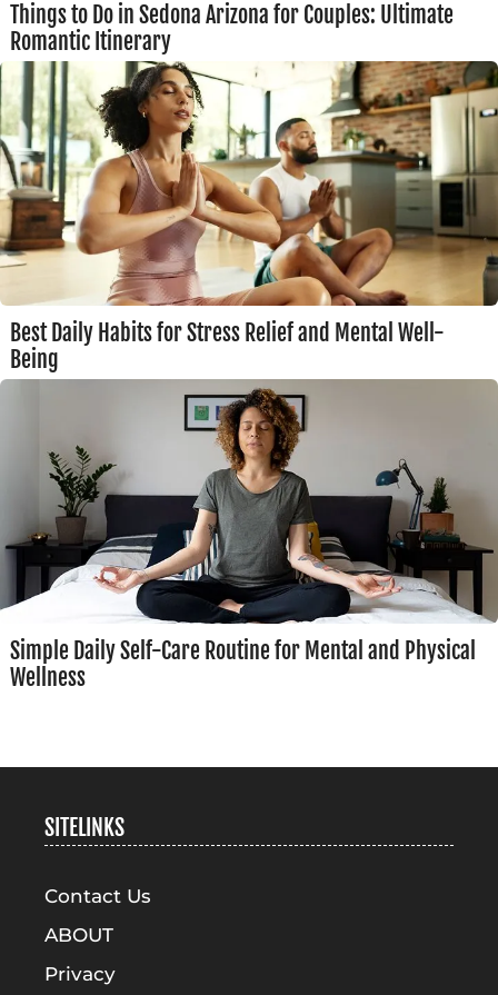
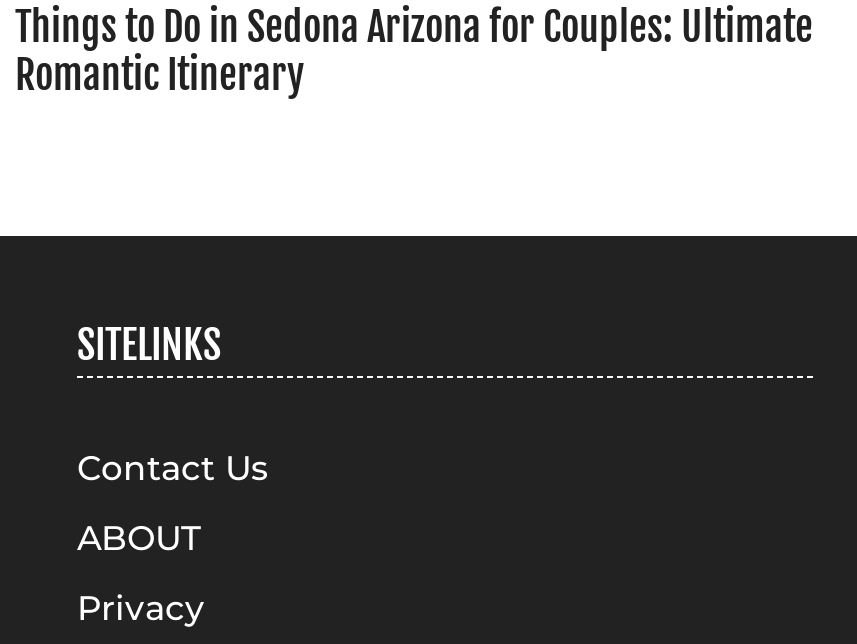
[3,60,495,374] [image] | Best Daily Habits for Stress Relief and Mental Well- | Being -> none
[3,378,495,692] [image] | Simple Daily Self-Care Routine for Mental and Physical | Wellness -> none

